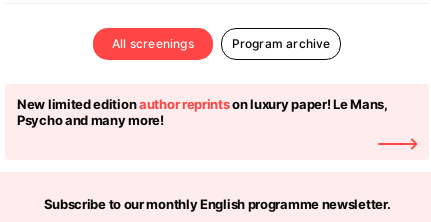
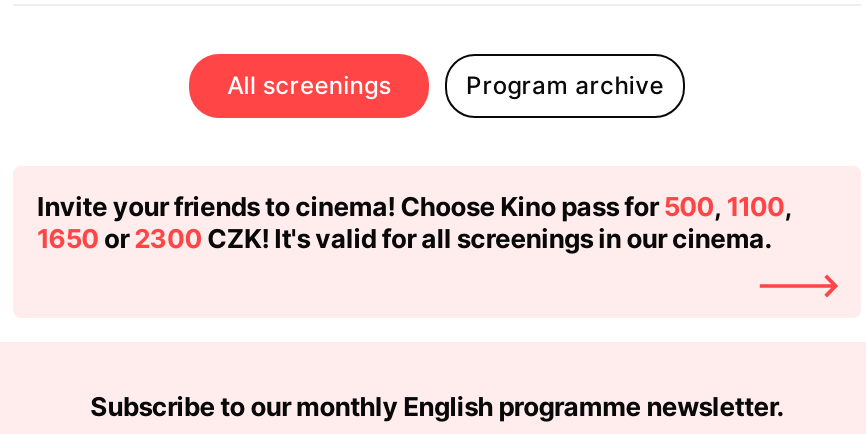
[17,96,388,128] New limited edition author reprintson luxury paper! Le Mans, | Psycho and many more! -> [37,190,792,254] Invite your friends to cinema! Choose Kino pass for 500, 1100, | 1650 or 2300 CZK! It's valid for all screenings in our cinema.

